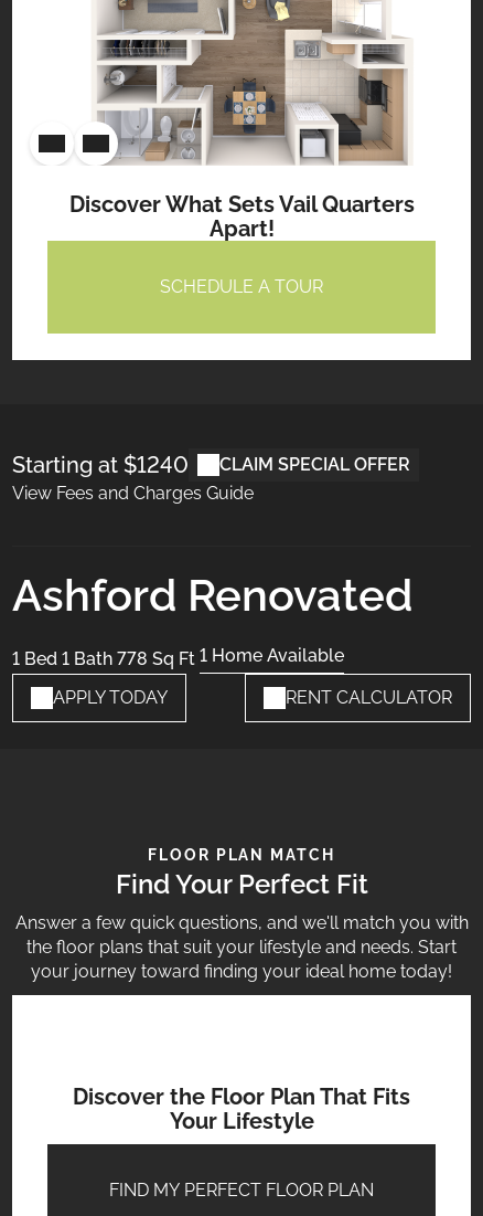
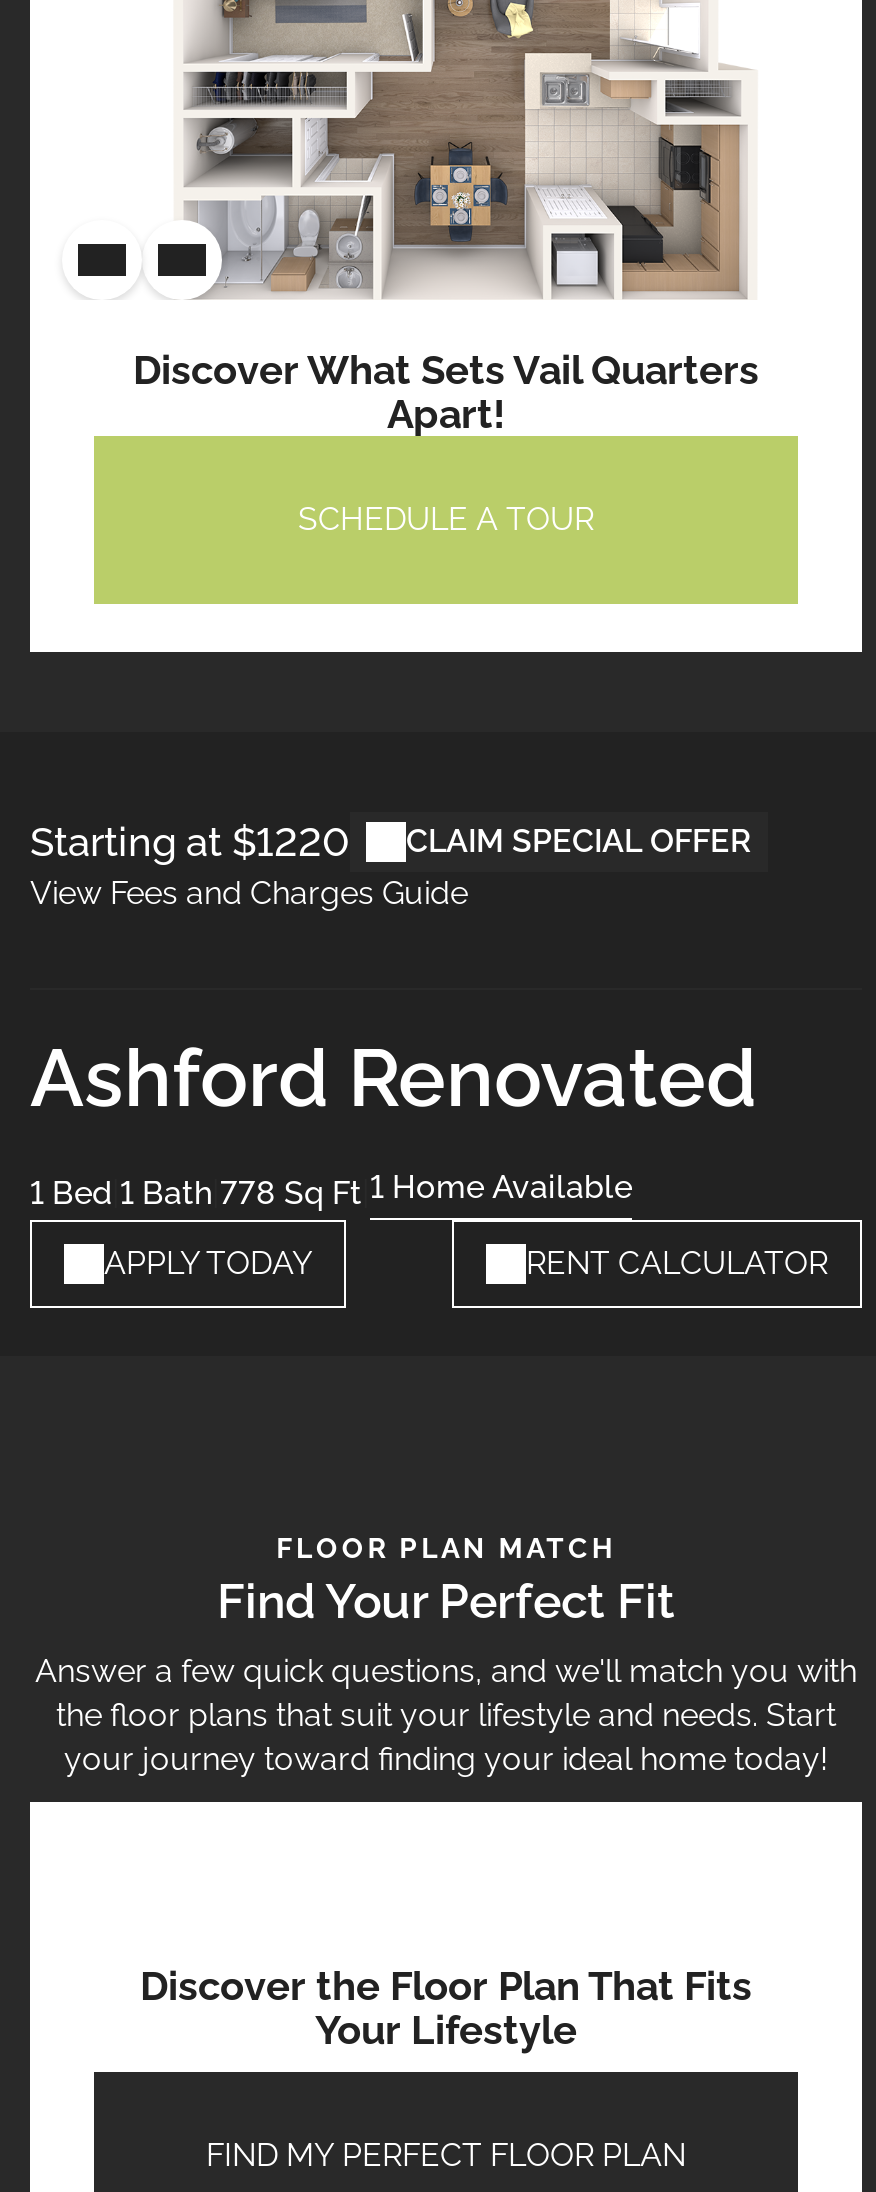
[12,452,410,478] Starting at $1240 CLAIM SPECIAL OFFER -> [30,818,752,866] Starting at $1220 CLAIM SPECIAL OFFER

